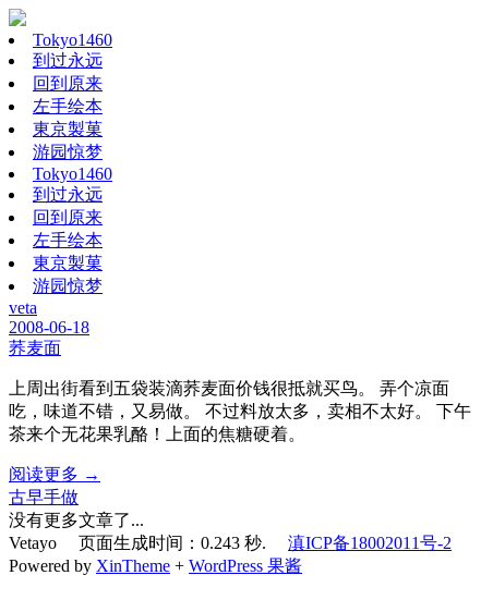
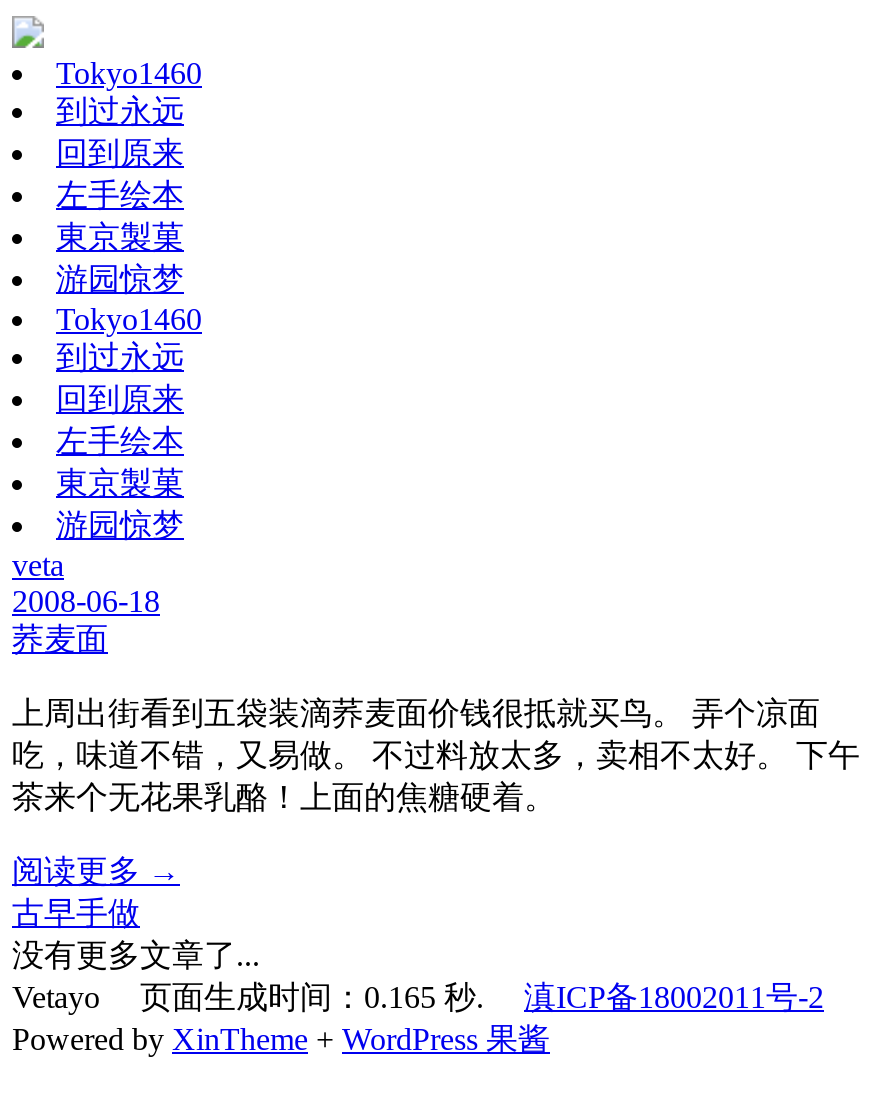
[9,534,452,552] Vetayo 页面生成时间：0.243 秒.滇ICP备18002011号-2 -> [12,980,824,1014] Vetayo 页面生成时间：0.165 秒.滇ICP备18002011号-2

